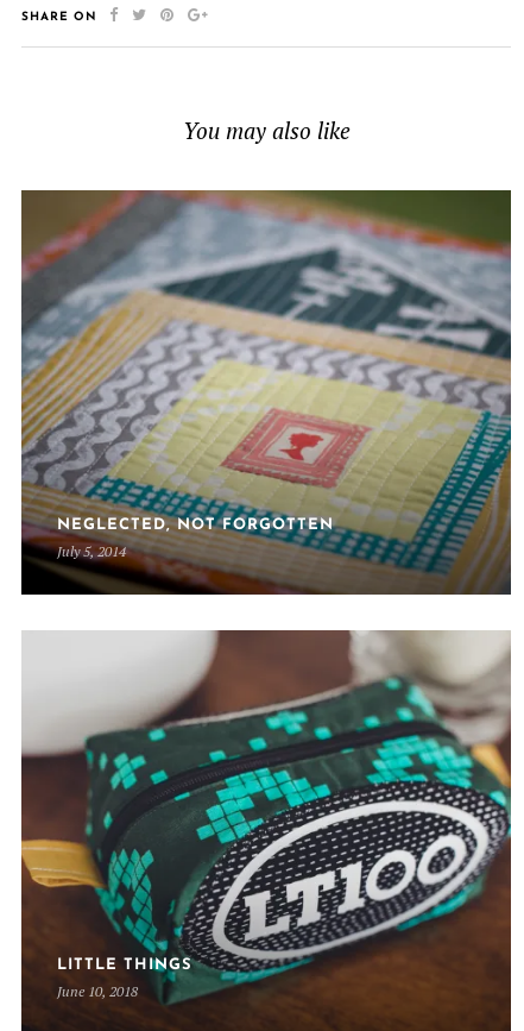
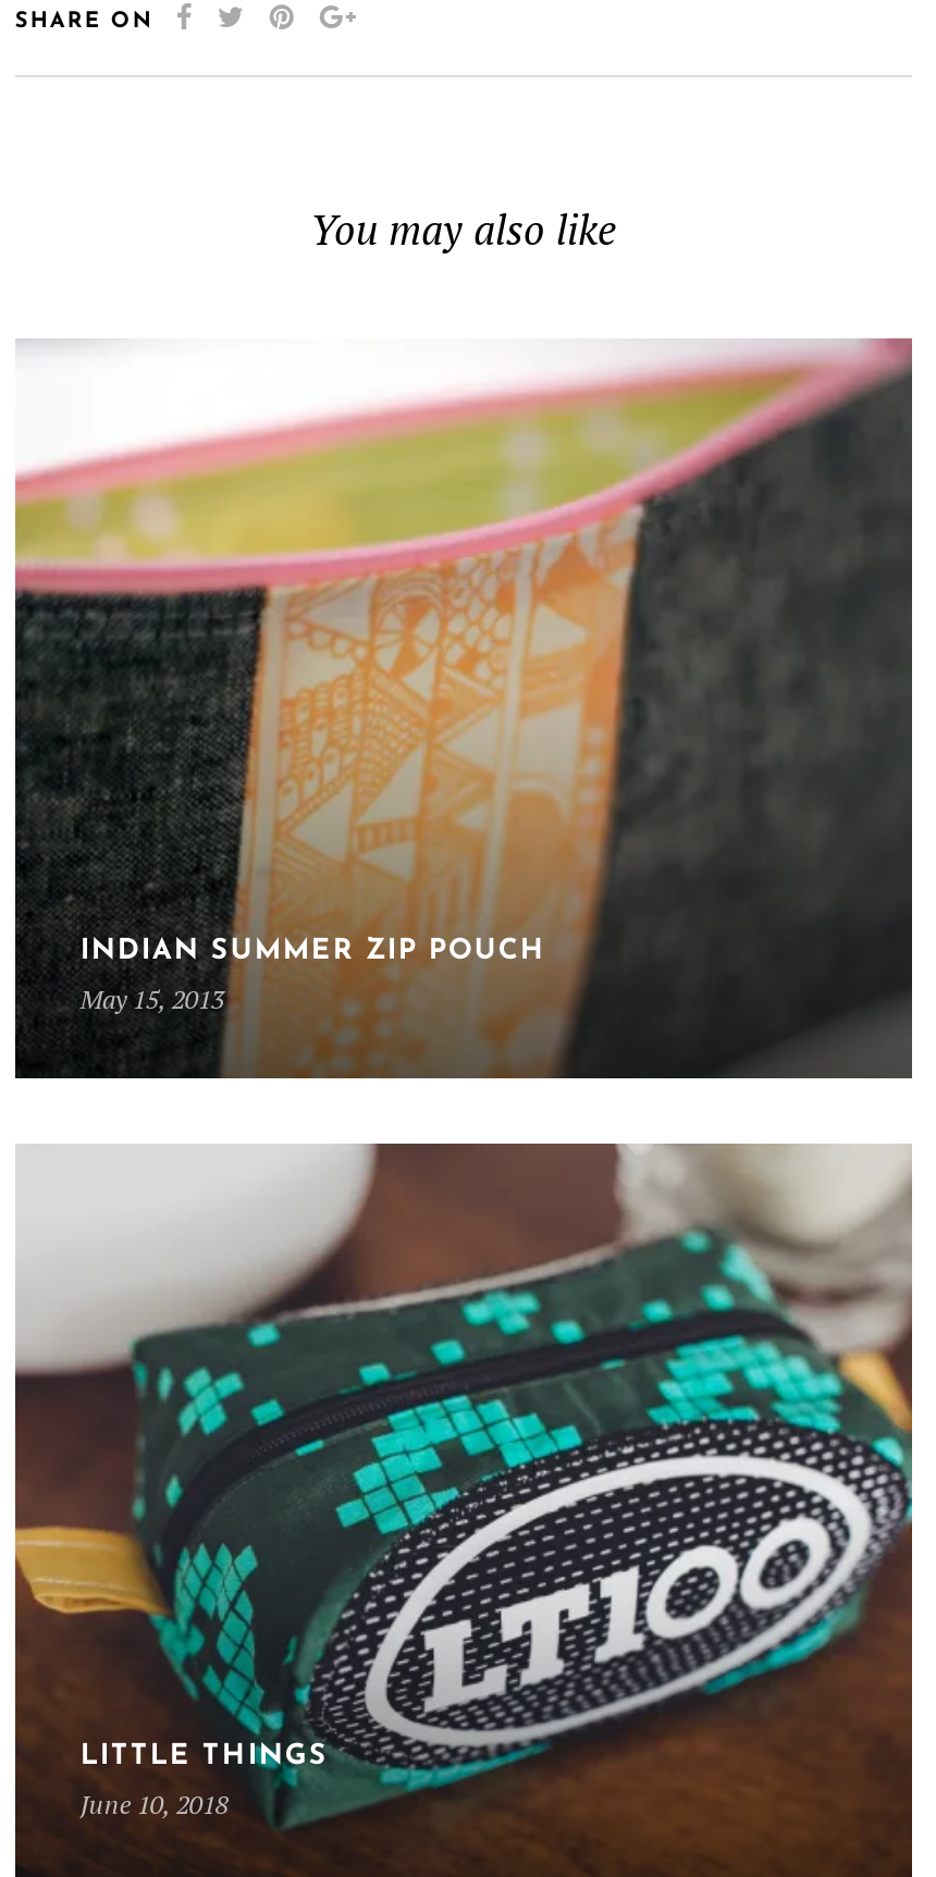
[20,189,512,595] [image] | NEGLECTED, NOT FORGOTTEN -> [13,336,914,1078] [image] | INDIAN SUMMER ZIP POUCH
[57,542,126,560] July 5, 2014 -> [80,983,224,1016] May 15, 2013

